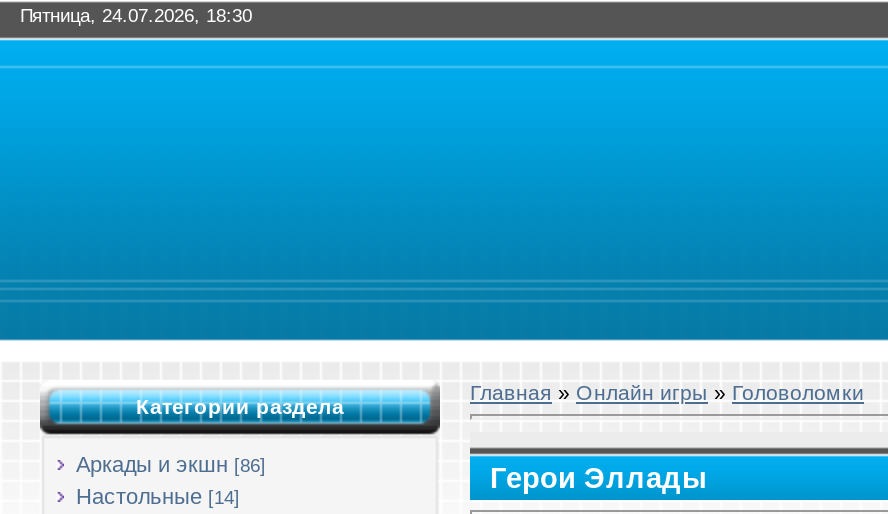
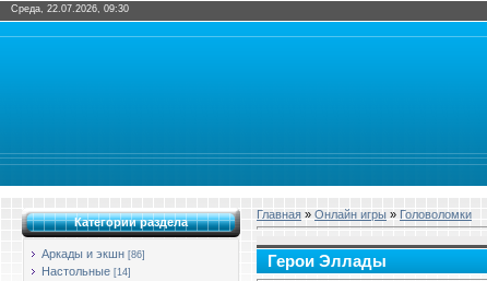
[20,6,252,26] Пятница, 24.07.2026, 18:30 -> [11,3,129,14] Среда, 22.07.2026, 09:30

